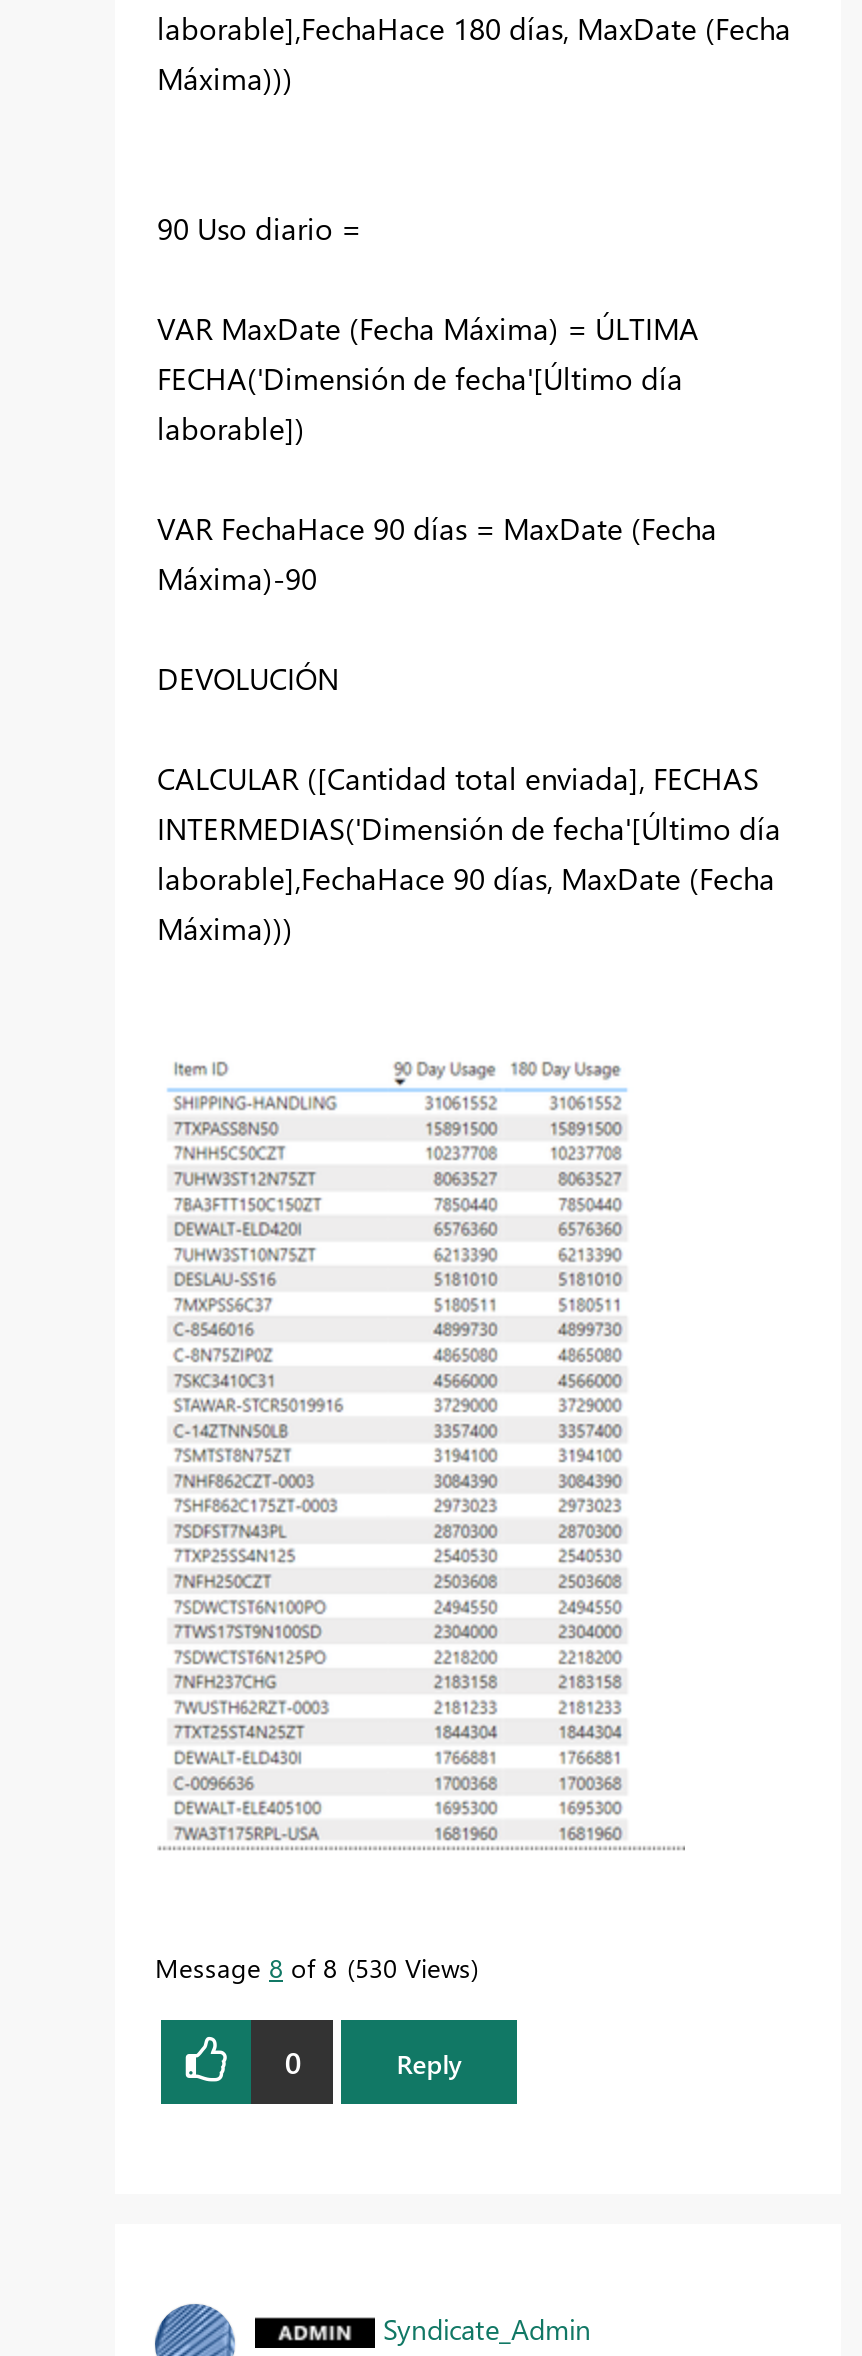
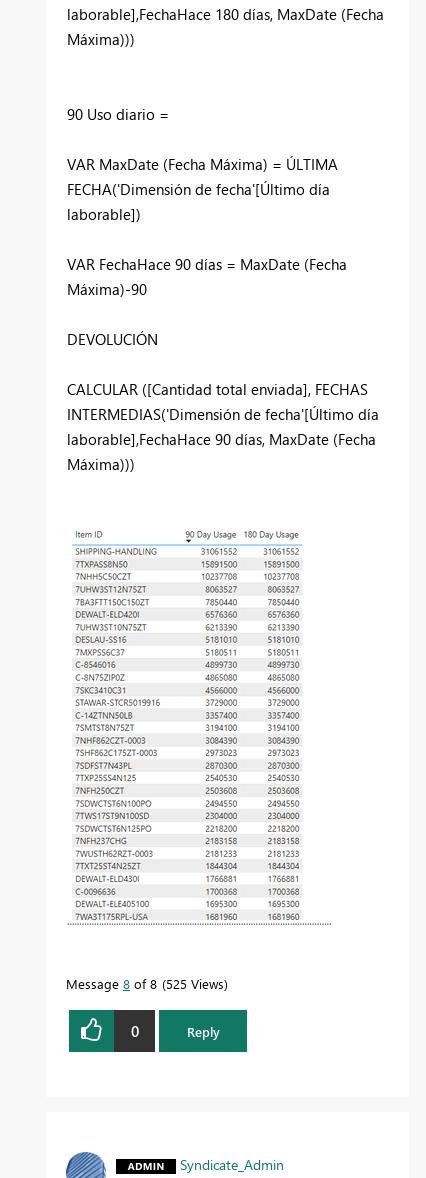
[155,1950,471,1984] Message 8 of 8 530 Views -> [66,975,224,992] Message 8 of 8 525 Views

